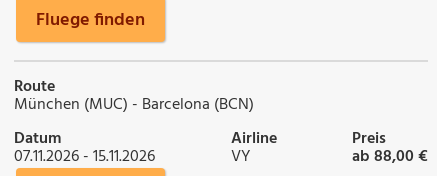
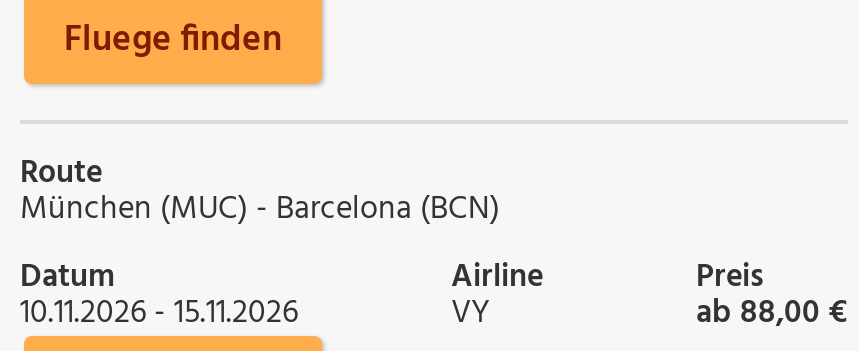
[14,144,155,170] 07.11.2026 - 15.11.2026 -> [20,288,298,340] 10.11.2026 - 15.11.2026

